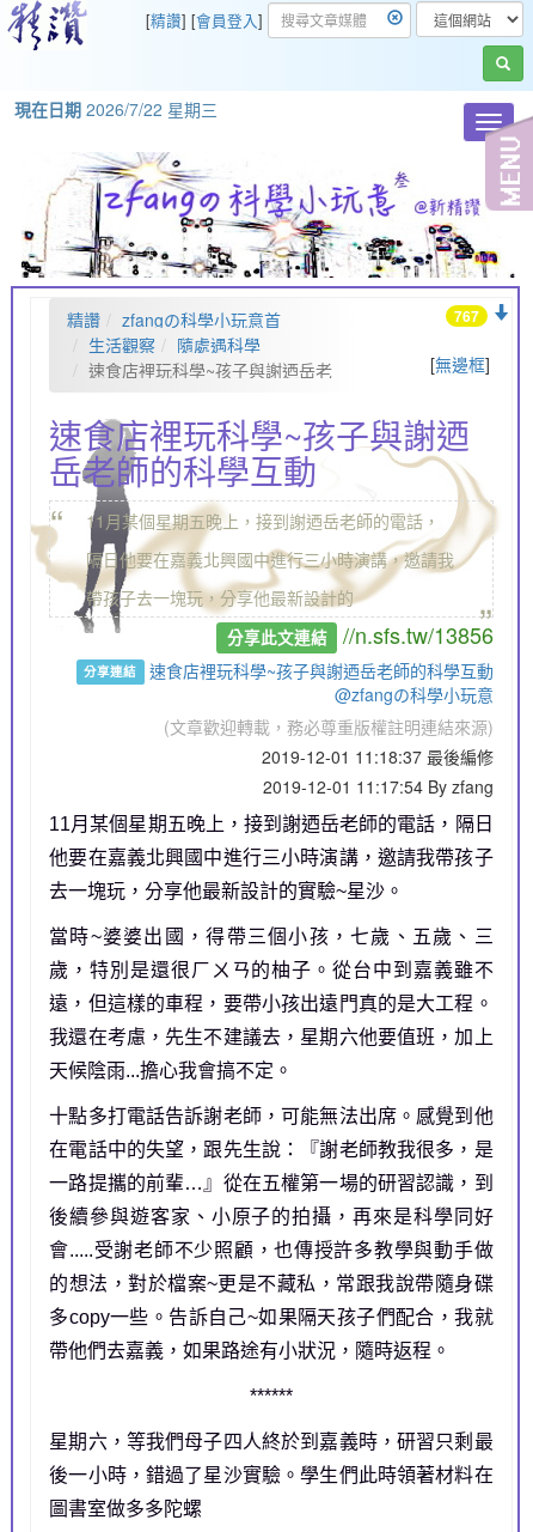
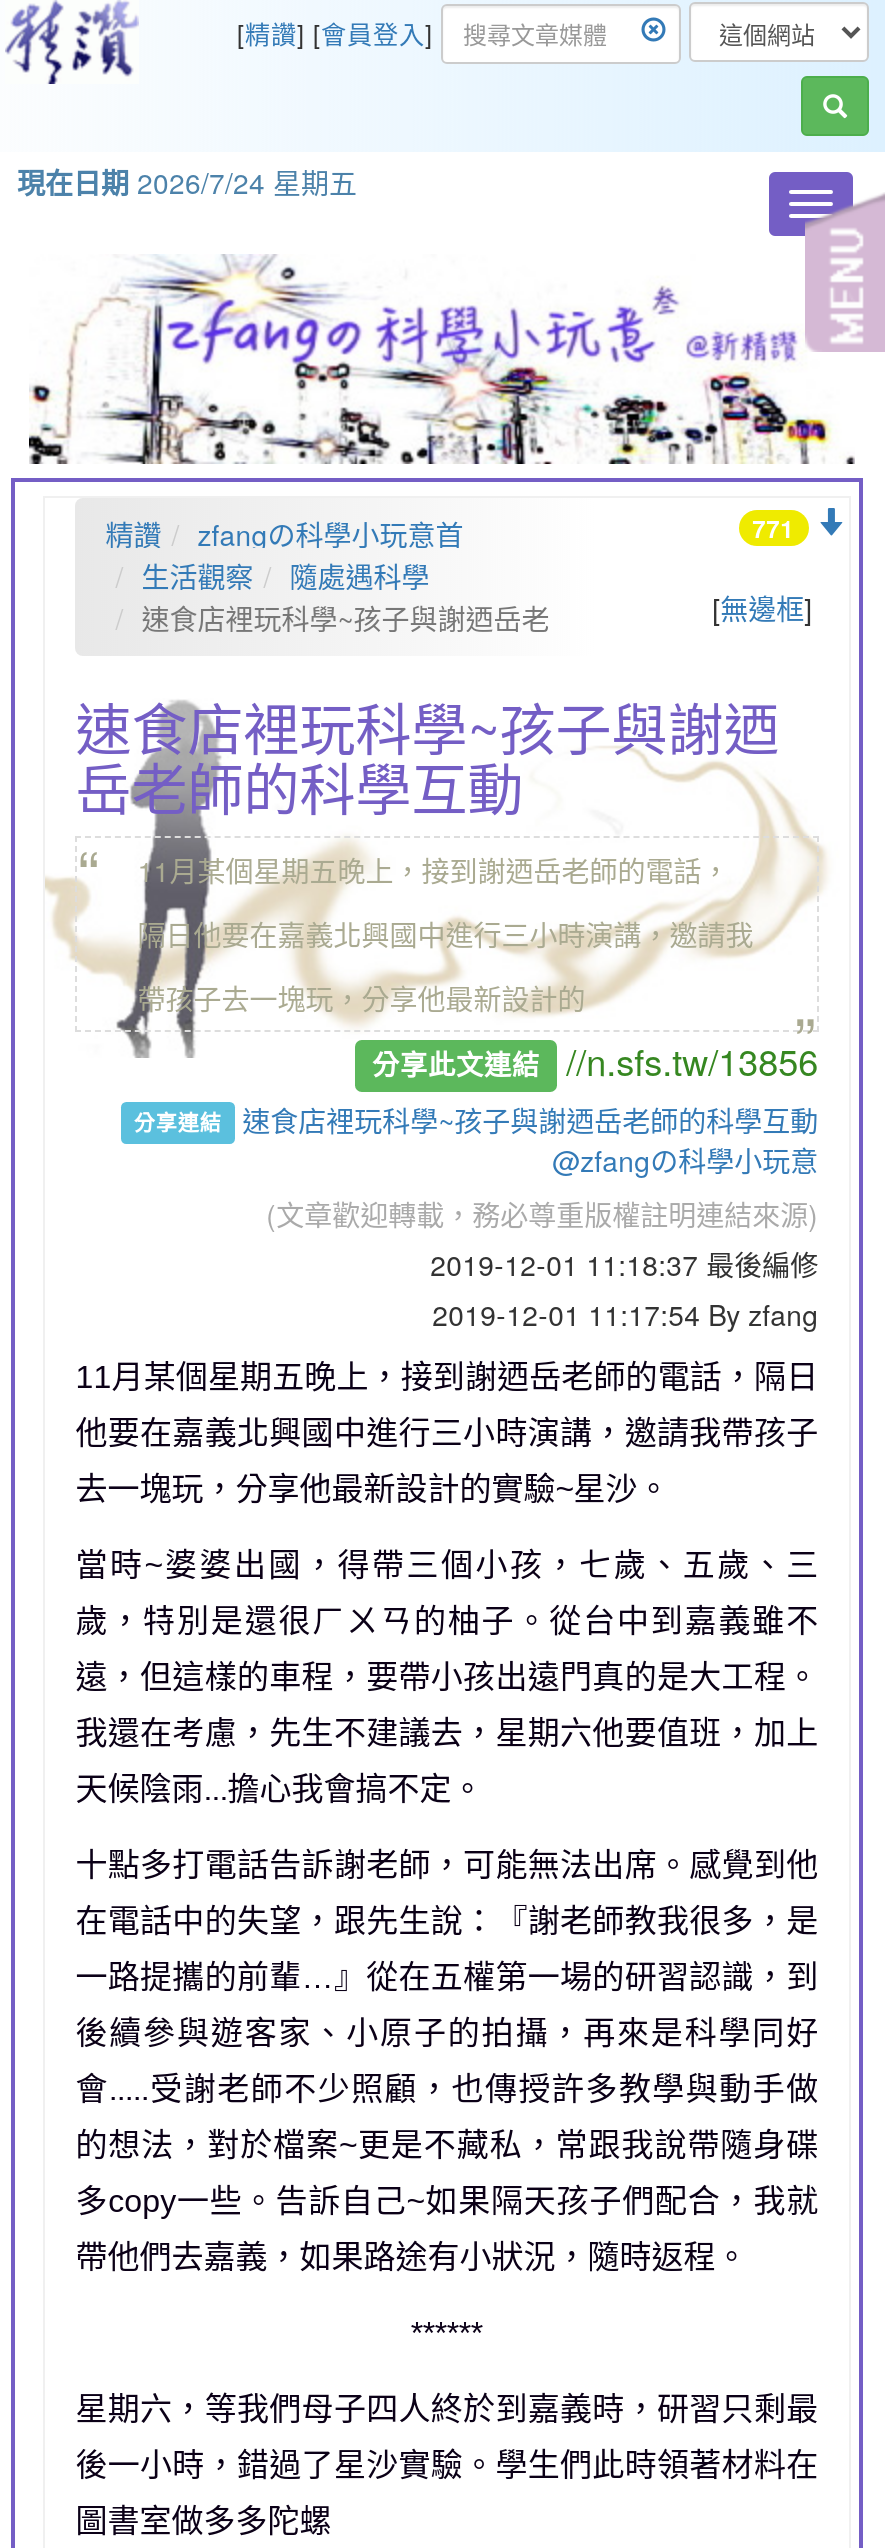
[14,97,218,121] 現在日期2026/7/22 星期三 -> [17,162,357,202] 現在日期2026/7/24 星期五
[454,305,479,326] 767 -> [752,509,794,545] 771

